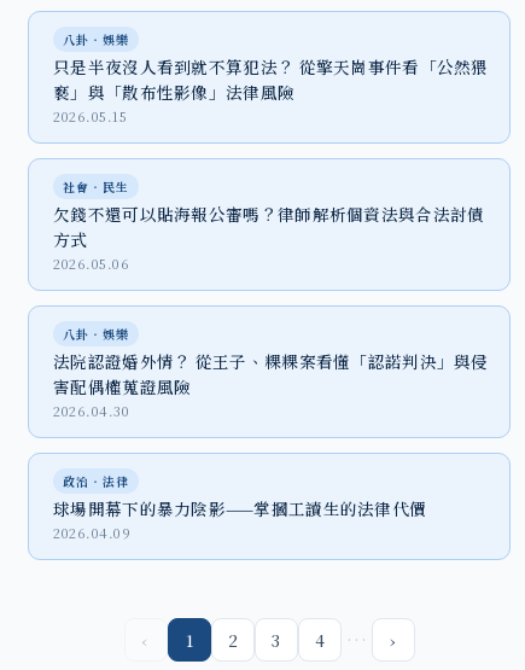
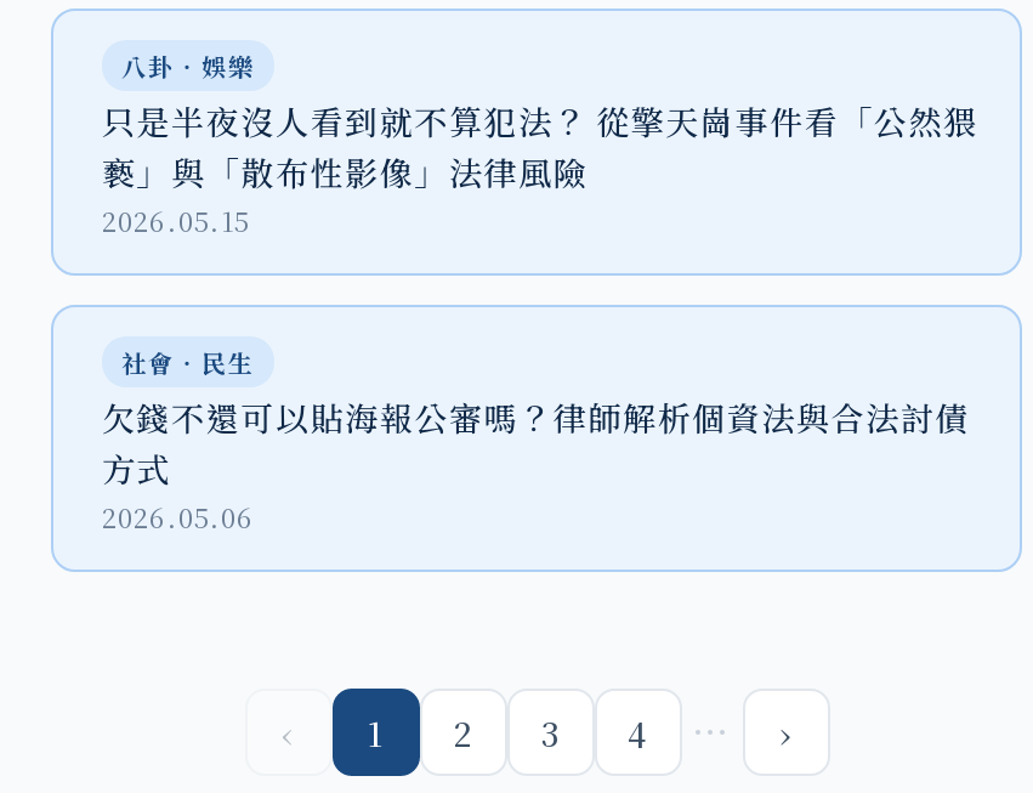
[53,325,489,420] 八卦‧娛樂 | 法院認證婚外情？ 從王子、粿粿案看懂「認諾判決」與侵 | 害配偶權蒐證風險 | 2026.04.30 -> none
[53,472,426,542] 政治‧法律 | 球場開幕下的暴力陰影——掌摑工讀生的法律代價 | 2026.04.09 -> none

